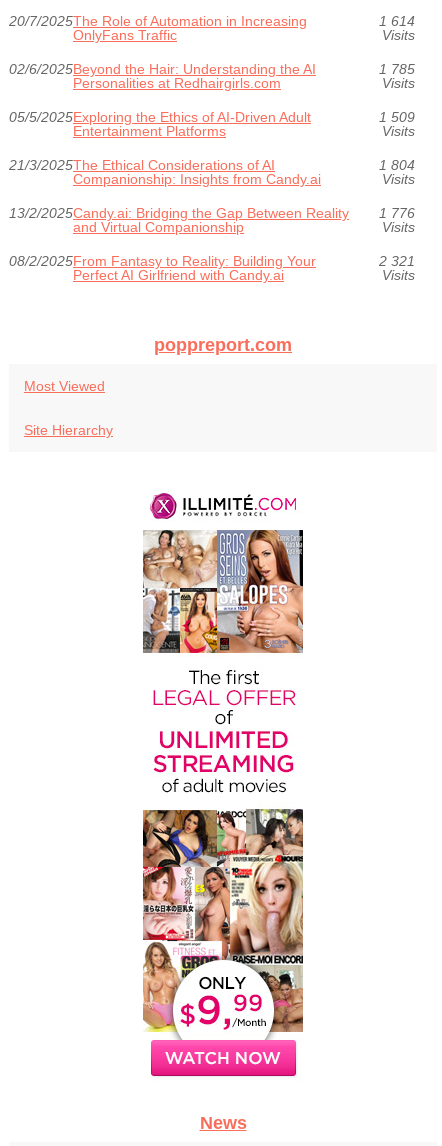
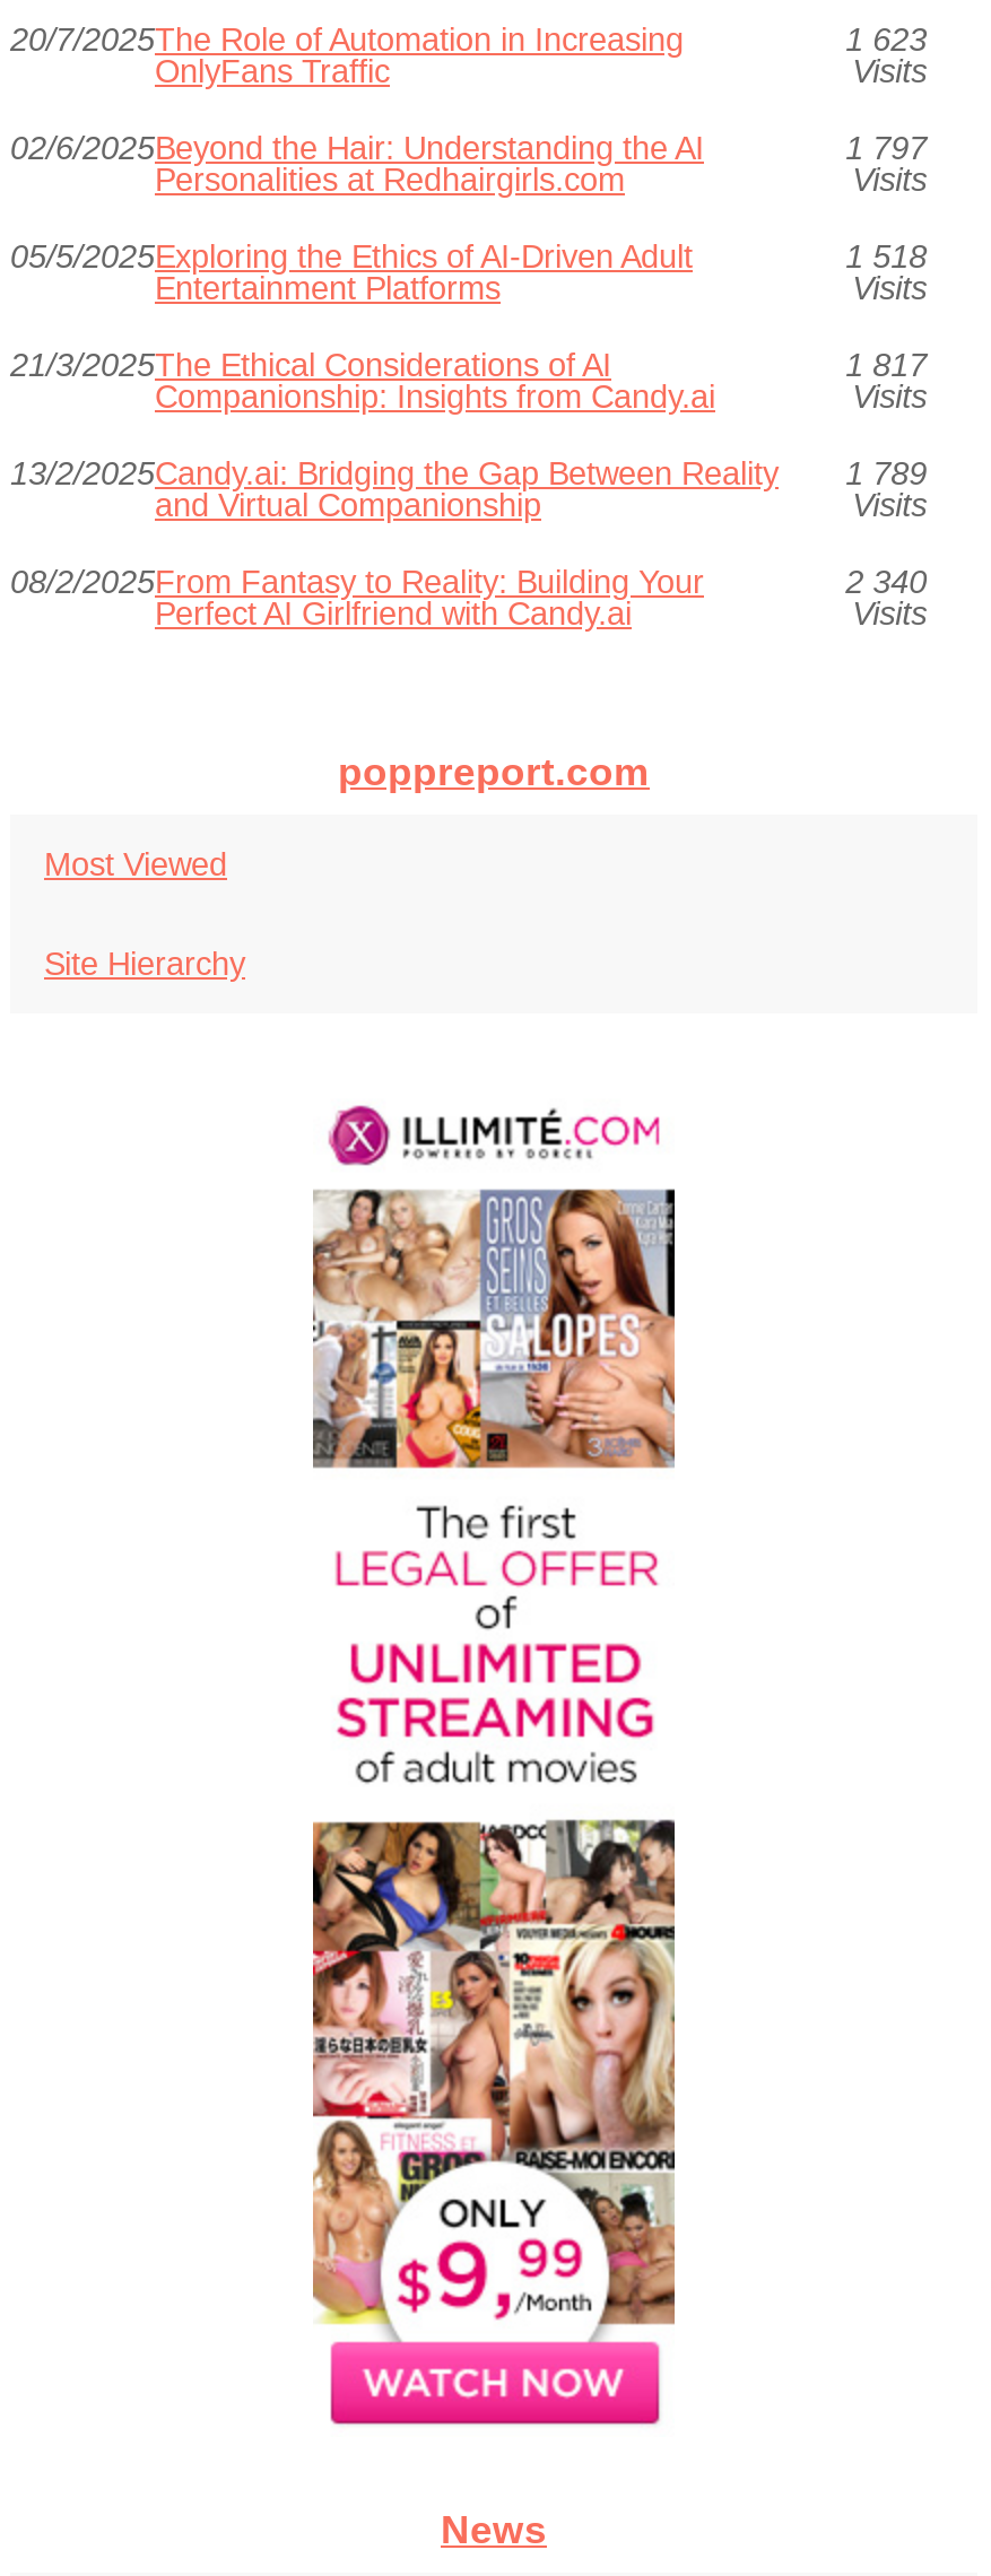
[379,13,415,29] 1 614 -> [845,21,927,57] 1 623
[379,61,415,77] 1 785 -> [845,129,927,165] 1 797
[379,109,415,125] 1 509 -> [845,238,927,274] 1 518
[379,157,415,173] 1 804 -> [845,346,927,382] 1 817
[9,205,415,221] 13/2/2025Candy.ai: Bridging the Gap Between Reality 1 776 -> [10,455,927,491] 13/2/2025Candy.ai: Bridging the Gap Between Reality 1 789
[379,253,415,269] 2 321 -> [845,563,927,599] 2 340

